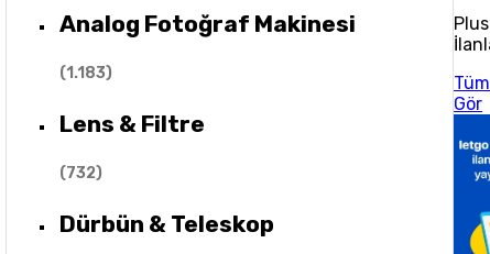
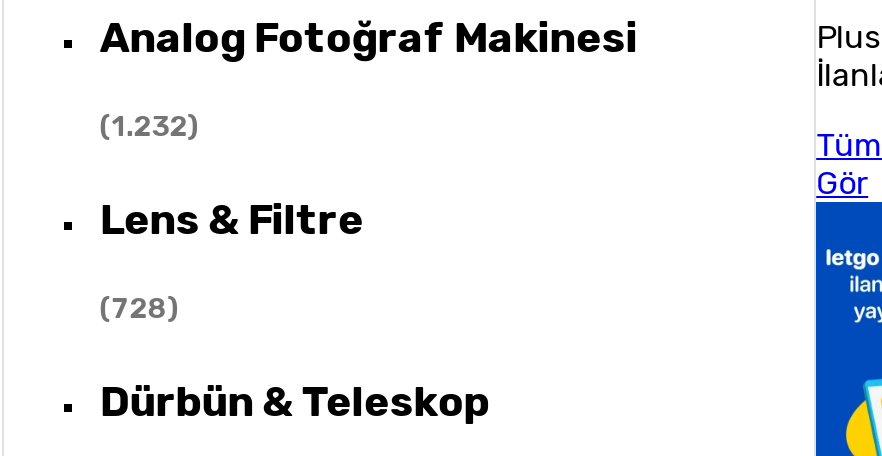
[59,64,112,83] (1.183) -> [100,110,200,144] (1.232)
[59,164,102,183] (732) -> [100,292,180,326] (728)

